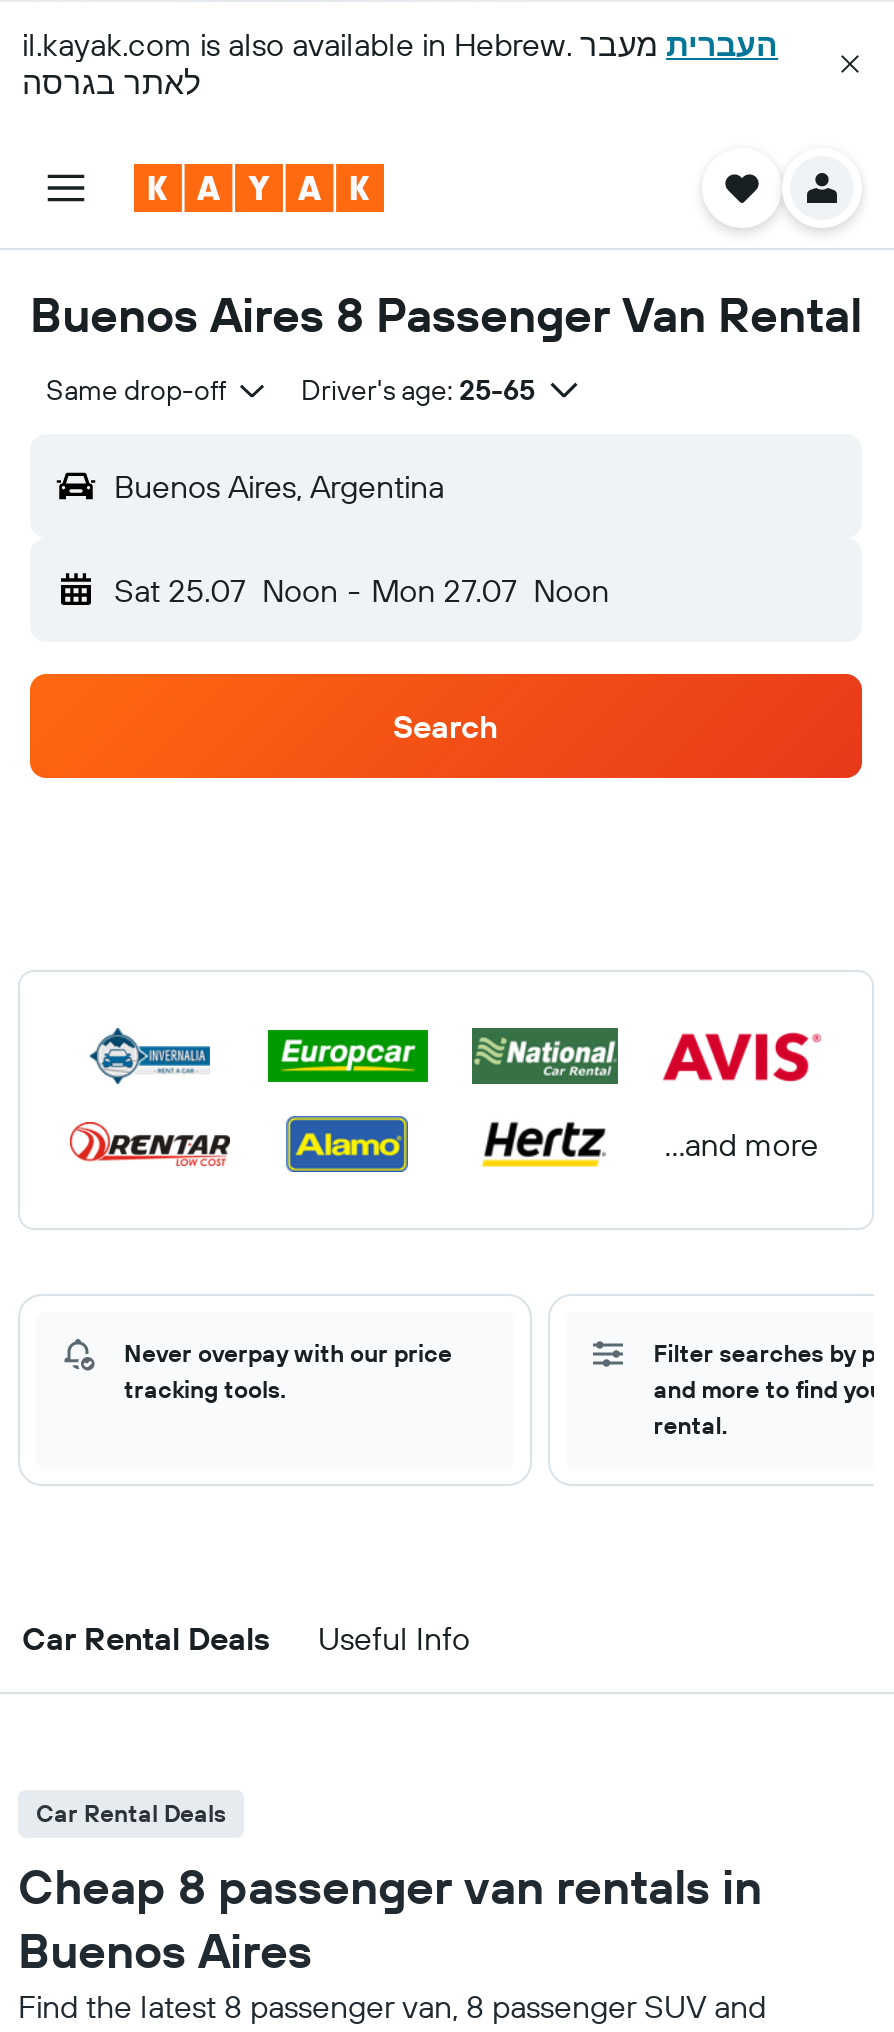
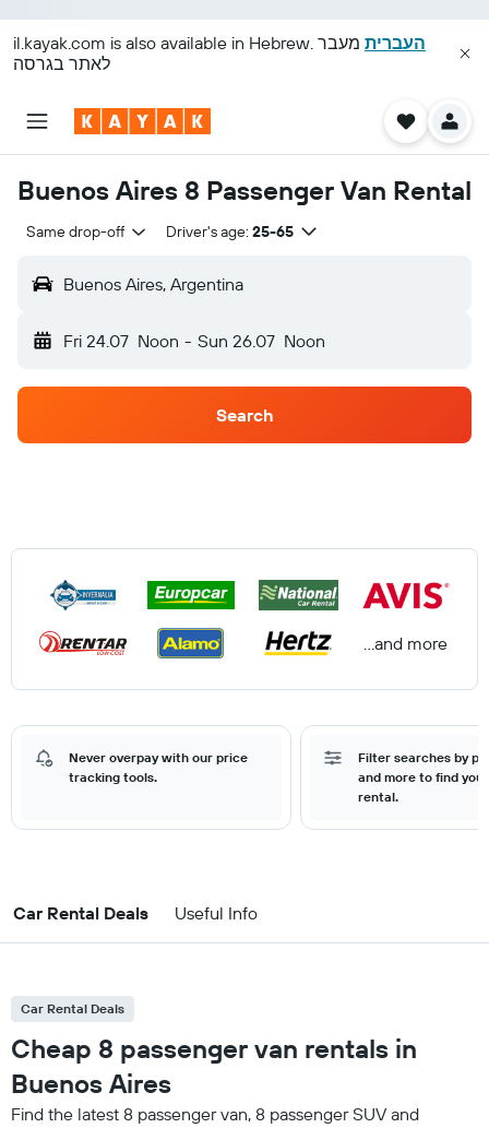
[114,570,609,610] Sat 25.07 Noon - Mon 27.07 Noon -> [63,330,325,352] Fri 24.07 Noon - Sun 26.07 Noon

